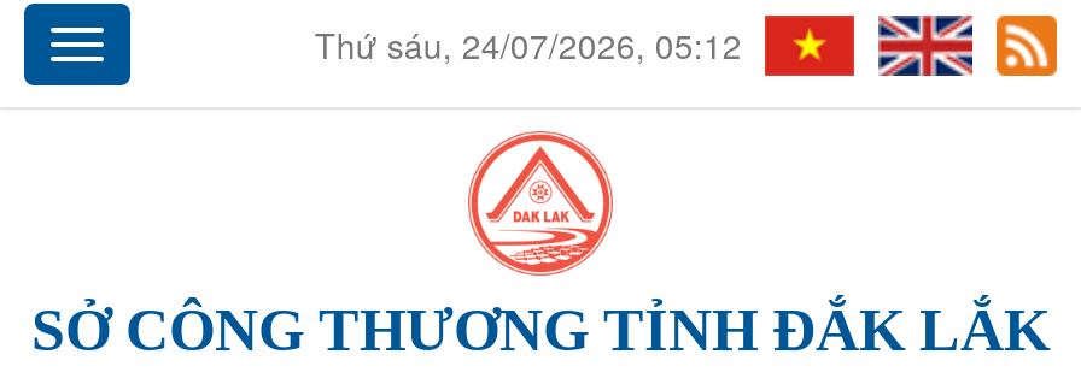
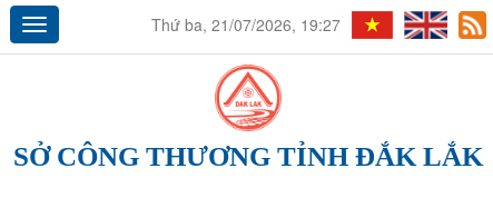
[315,21,742,69] Thứ sáu, 24/07/2026, 05:12 -> [152,14,341,36] Thứ ba, 21/07/2026, 19:27

